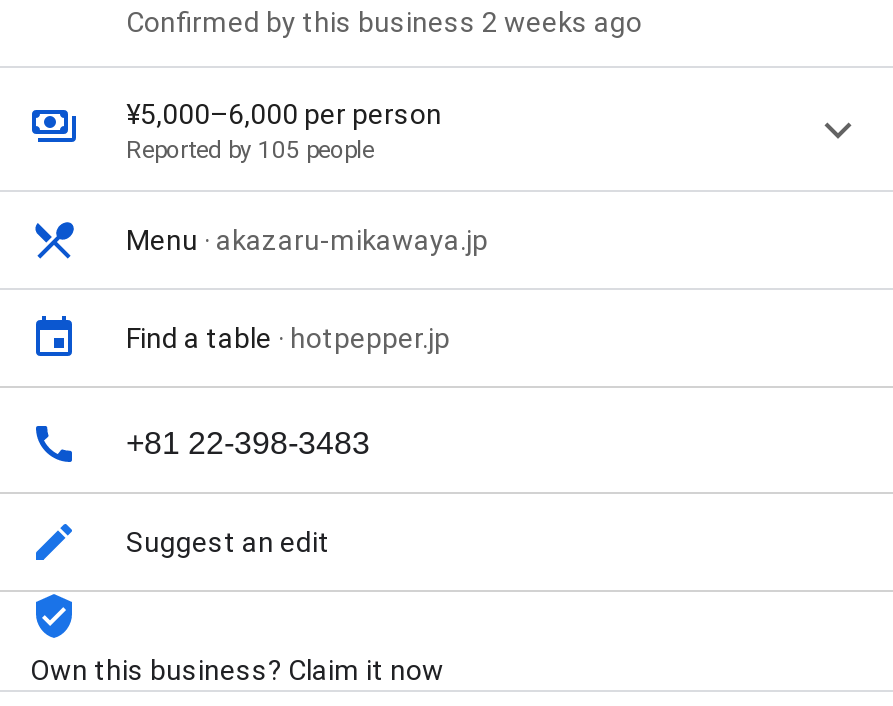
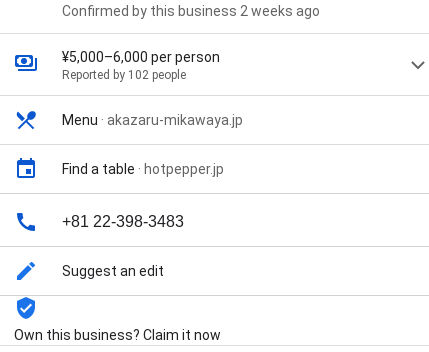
[126,136,374,164] Reported by 105 people -> [62,68,186,82] Reported by 102 people

